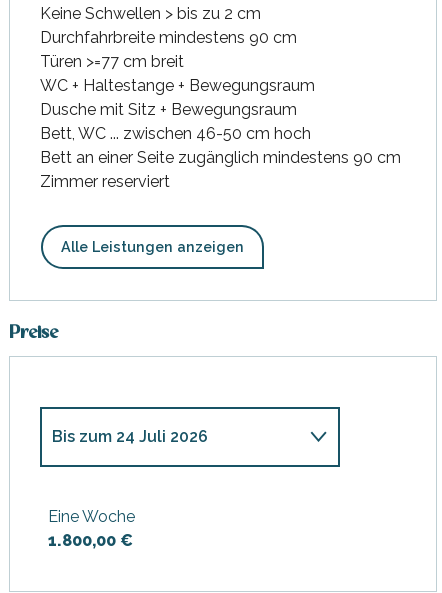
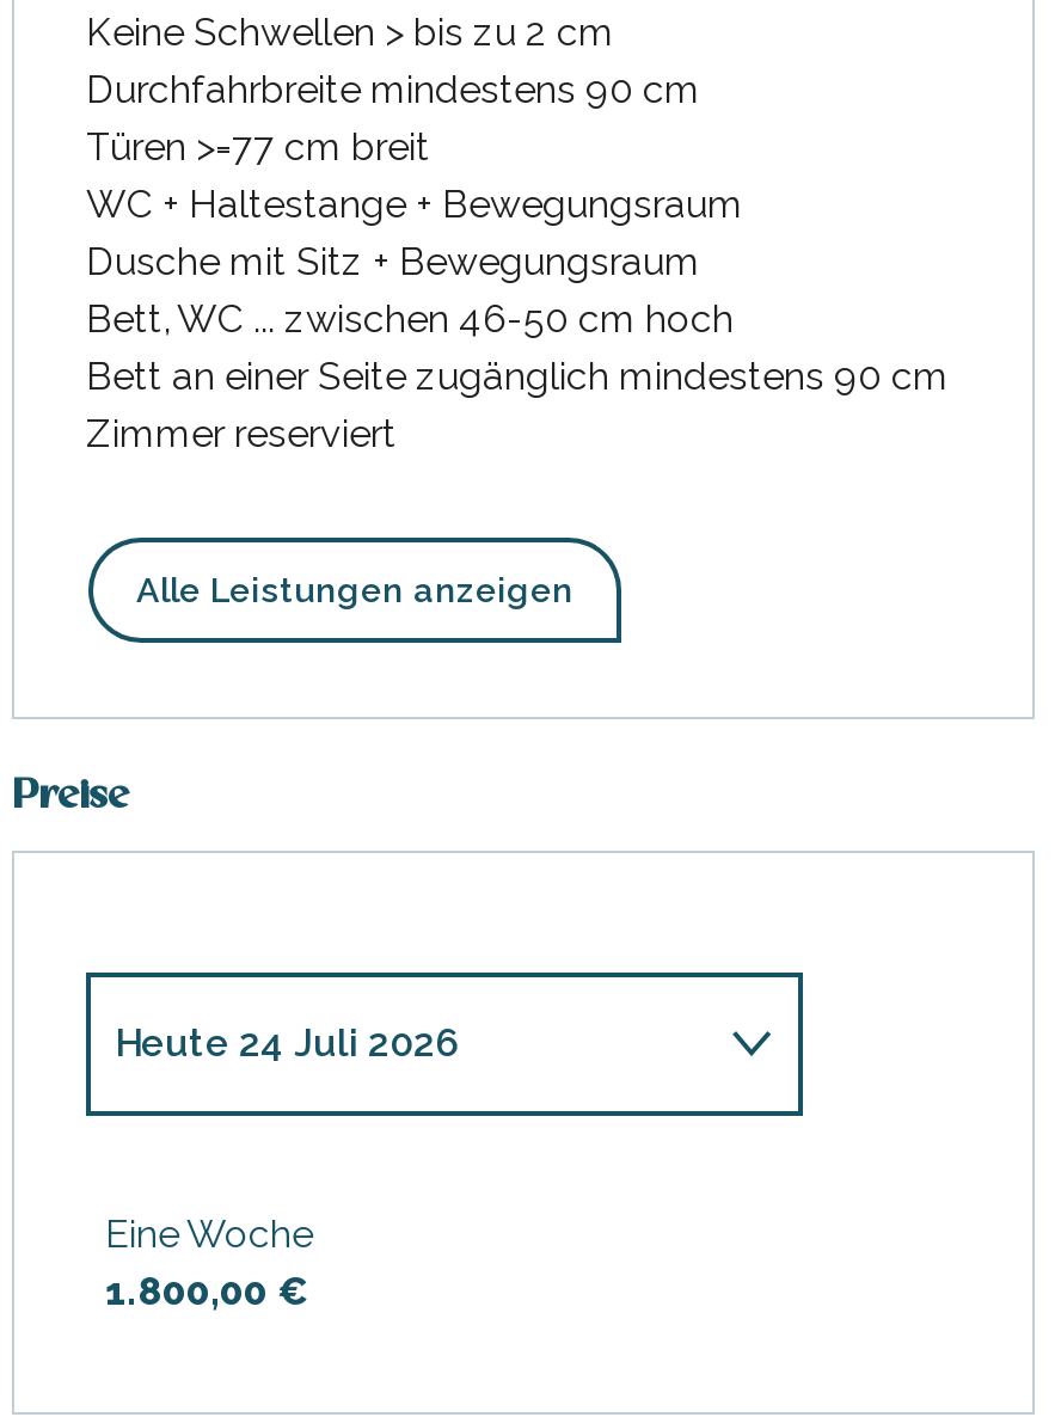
[52,427,208,446] Bis zum 24 Juli 2026 -> [115,1020,459,1066] Heute 24 Juli 2026

